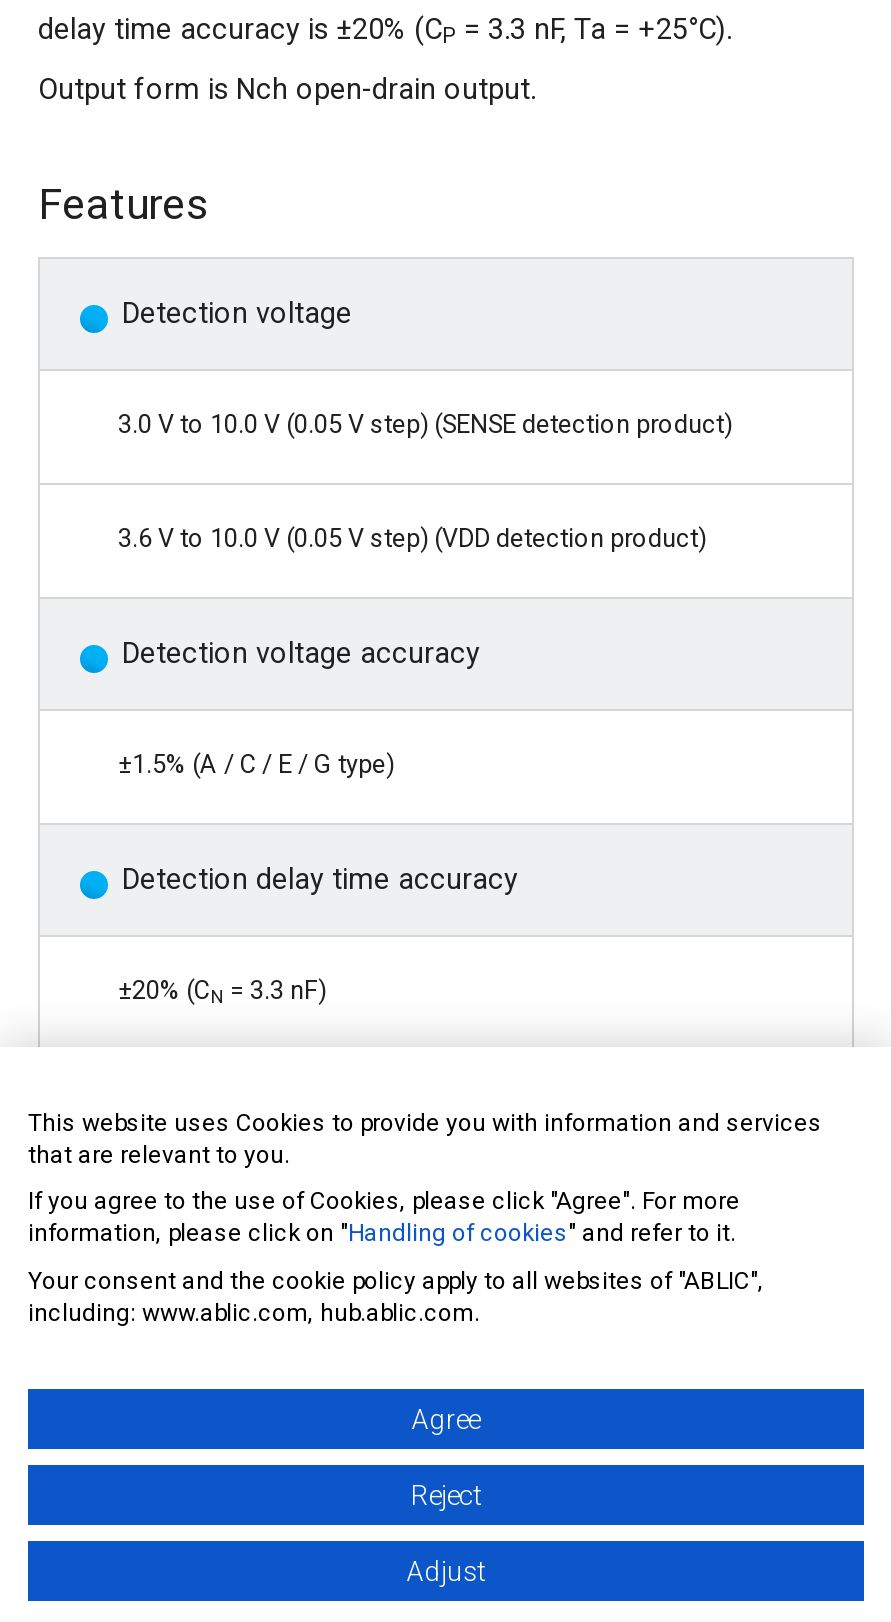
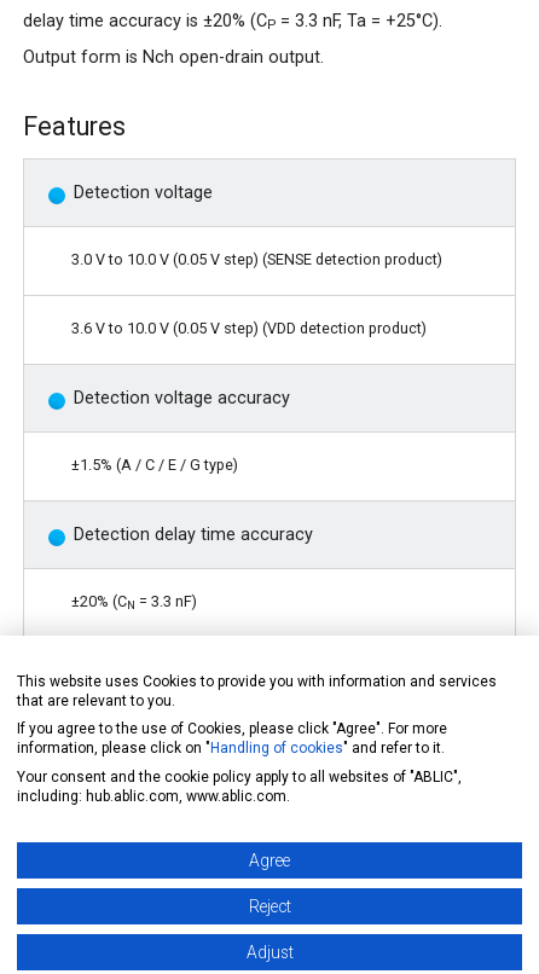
[28,1299,480,1327] including: www.ablic.com, hub.ablic.com. -> [17,788,290,805] including: hub.ablic.com, www.ablic.com.

